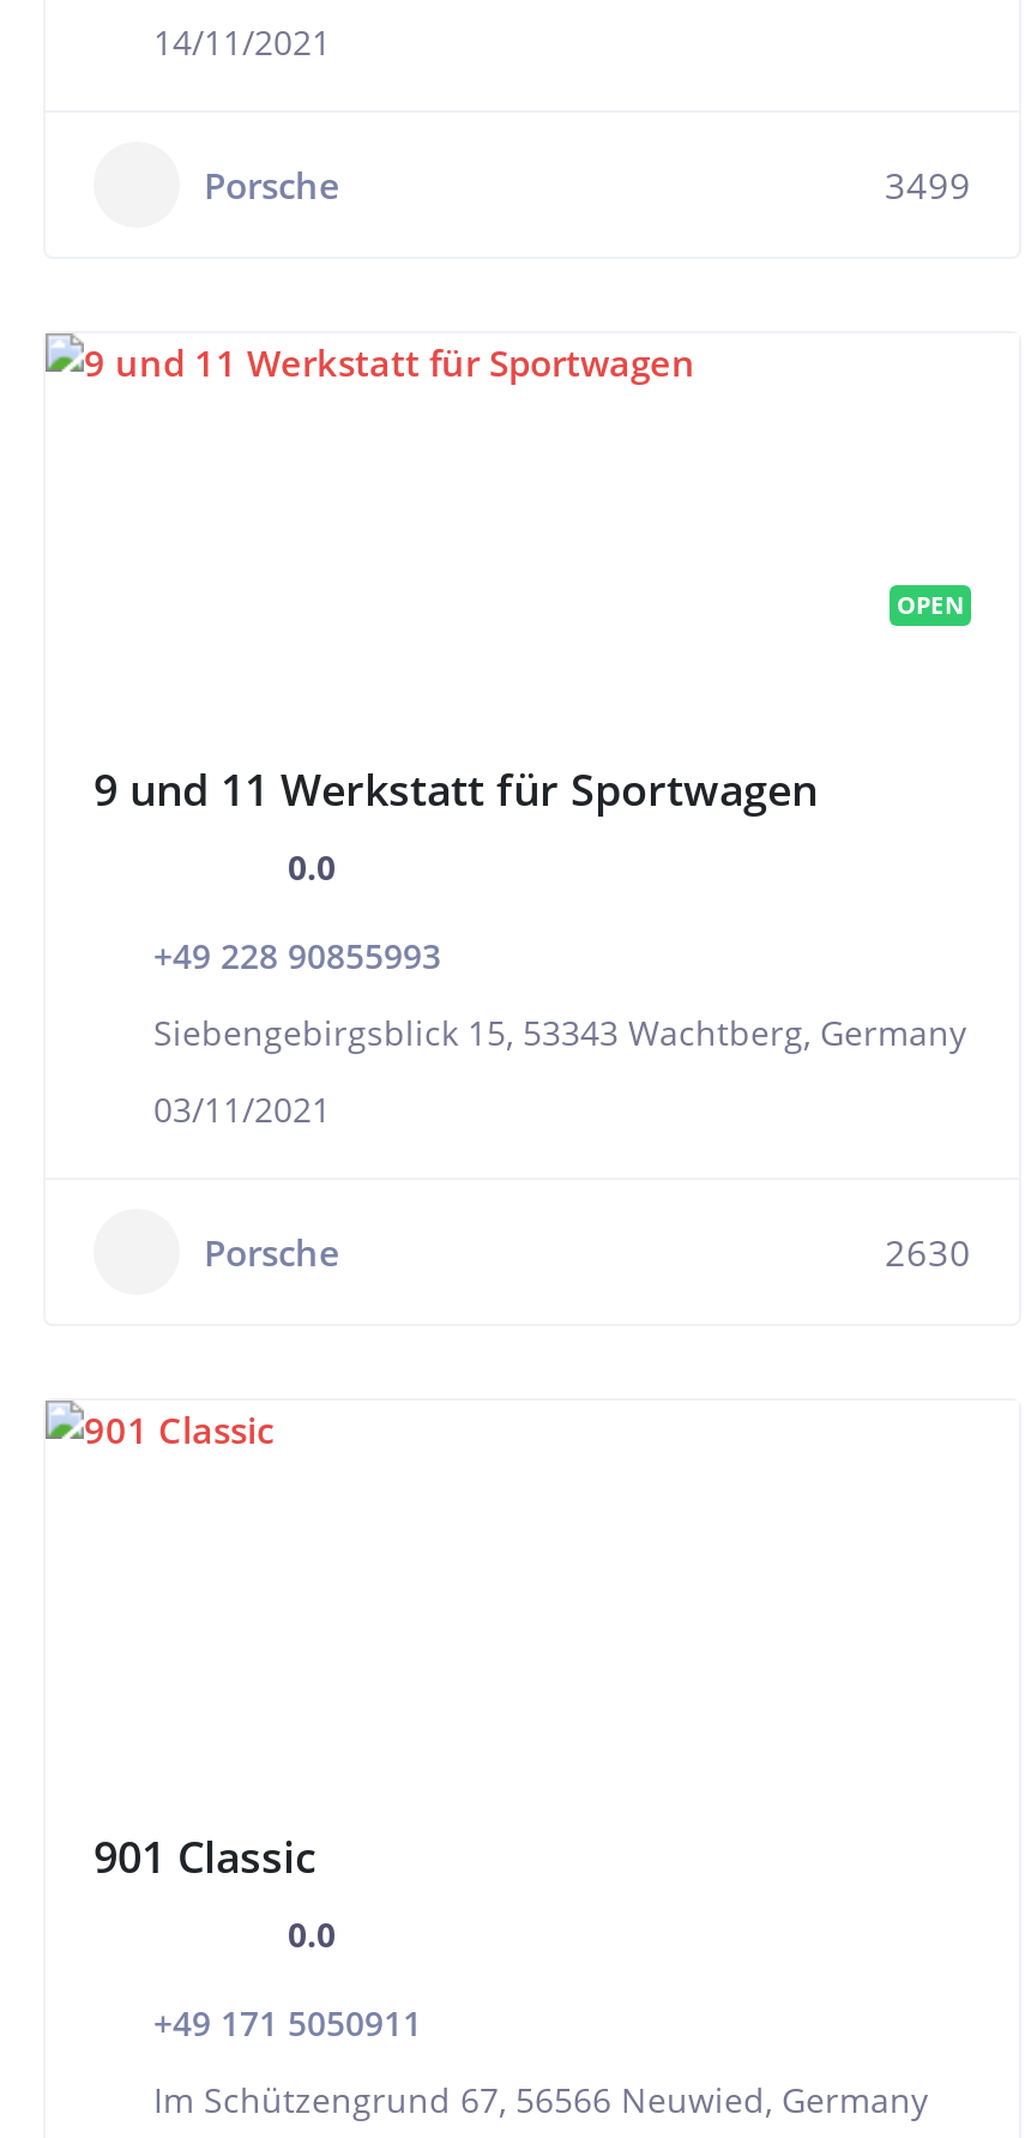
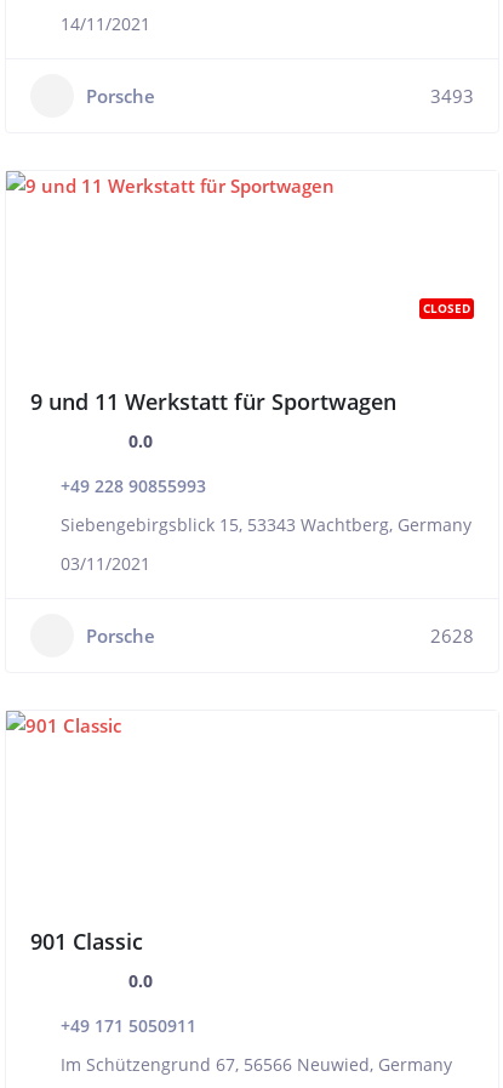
[885,162,971,210] 3499 -> [430,84,474,108] 3493
[897,589,964,622] OPEN -> [423,300,470,317] CLOSED
[885,1229,971,1277] 2630 -> [430,624,474,648] 2628

